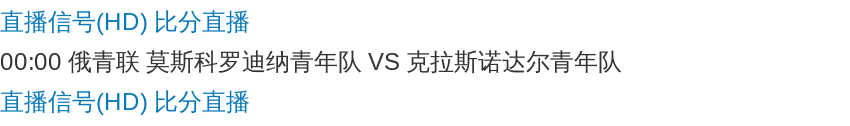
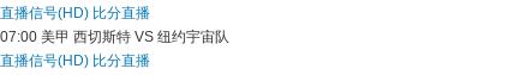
[0,48,622,76] 00:00 俄青联莫斯科罗迪纳青年队 VS 克拉斯诺达尔青年队 -> [0,29,229,45] 07:00 美甲西切斯特 VS 纽约宇宙队

